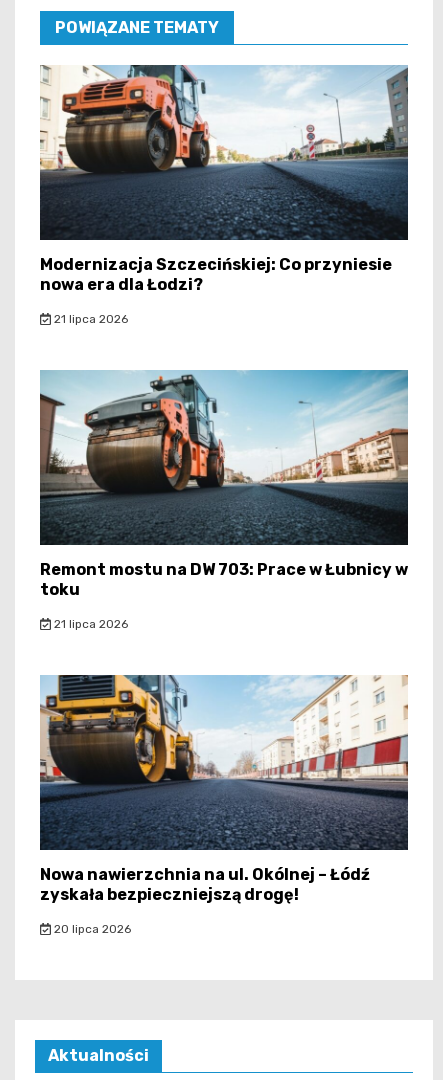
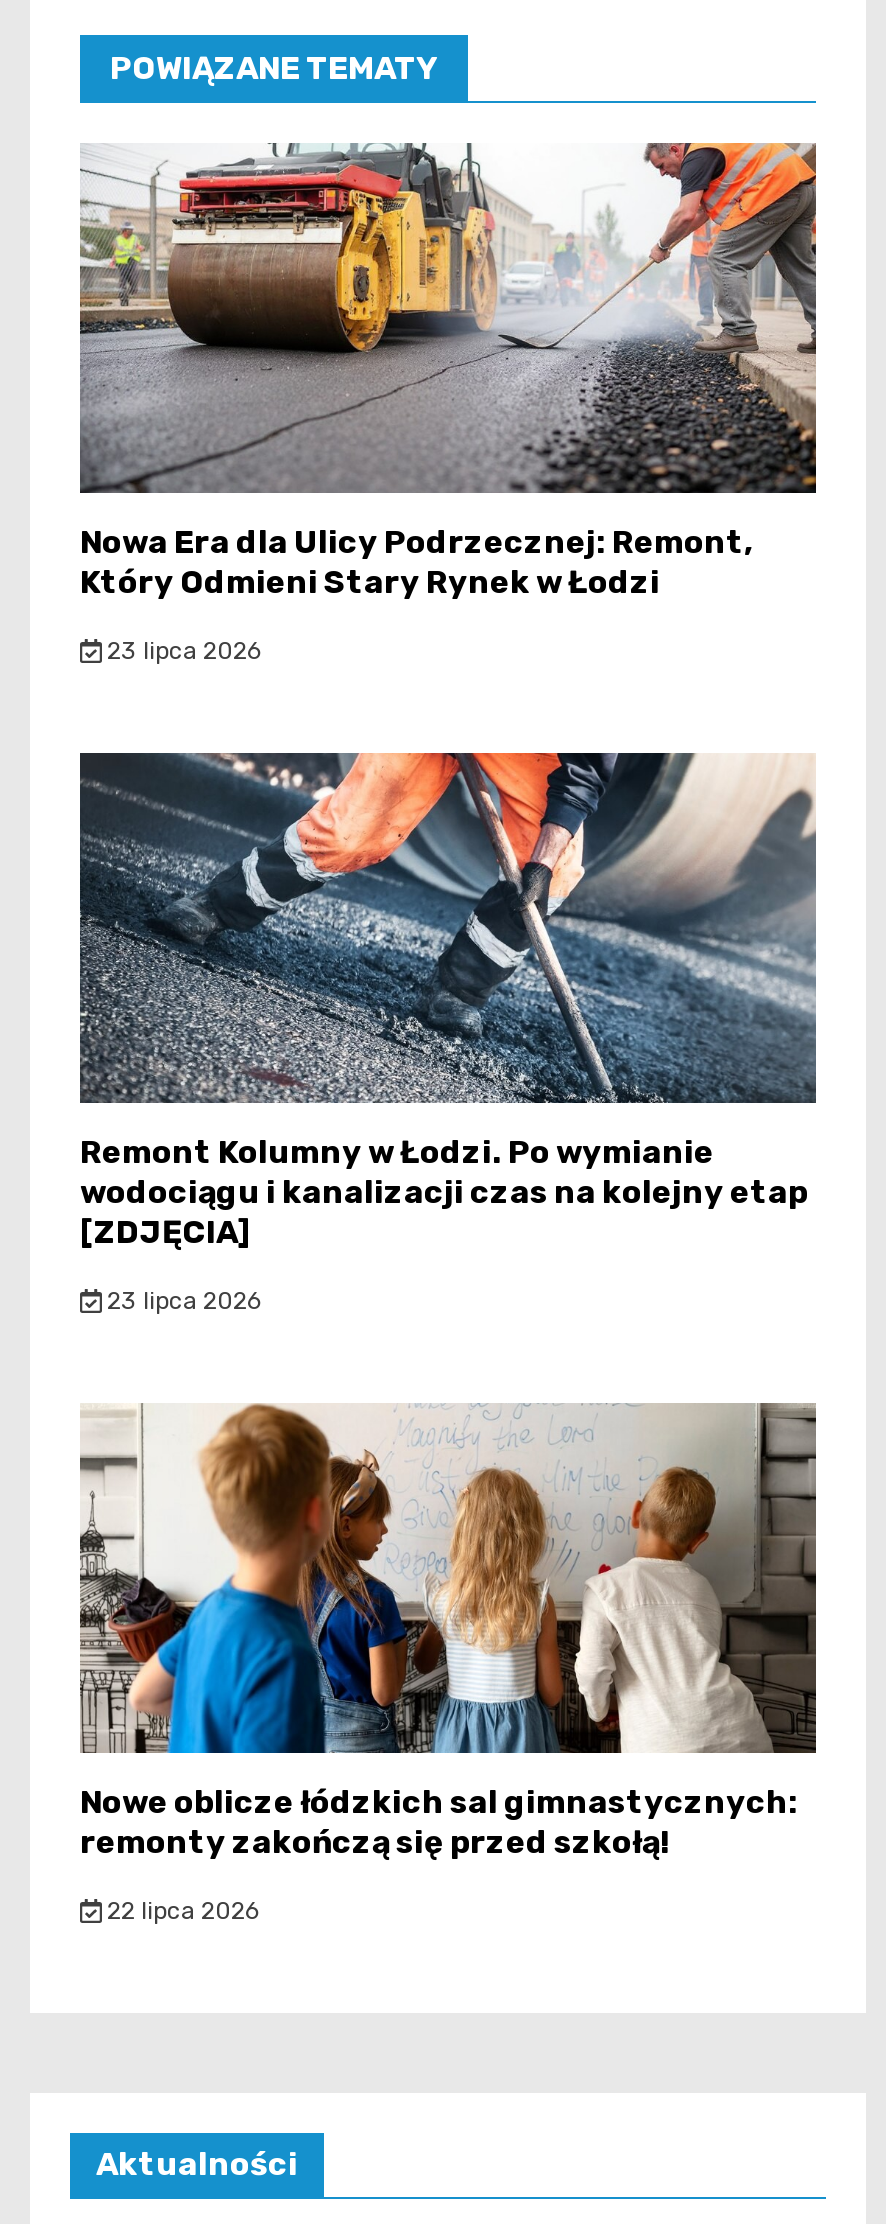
[40,64,408,294] [image] | Modernizacja Szczecińskiej: Co przyniesie | nowa era dla Łodzi? -> [78,141,816,601] [image] | Nowa Era dla Ulicy Podrzecznej: Remont, | Który Odmieni Stary Rynek w Łodzi
[50,312,127,326] 21 lipca 2026 -> [101,637,261,665] 23 lipca 2026
[40,369,409,599] [image] | Remont mostu na DW 703: Prace w Łubnicy w | toku -> [80,751,816,1251] [image] | Remont Kolumny w Łodzi. Po wymianie | wodociągu i kanalizacji czas na kolejny etap | [ZDJĘCIA]
[50,617,127,631] 21 lipca 2026 -> [101,1287,261,1315] 23 lipca 2026
[40,674,408,904] [image] | Nowa nawierzchnia na ul. Okólnej – Łódź | zyskała bezpieczniejszą drogę! -> [80,1403,818,1861] [image] | Nowe oblicze łódzkich sal gimnastycznych: | remonty zakończą się przed szkołą!
[50,922,130,936] 20 lipca 2026 -> [101,1897,259,1925] 22 lipca 2026

